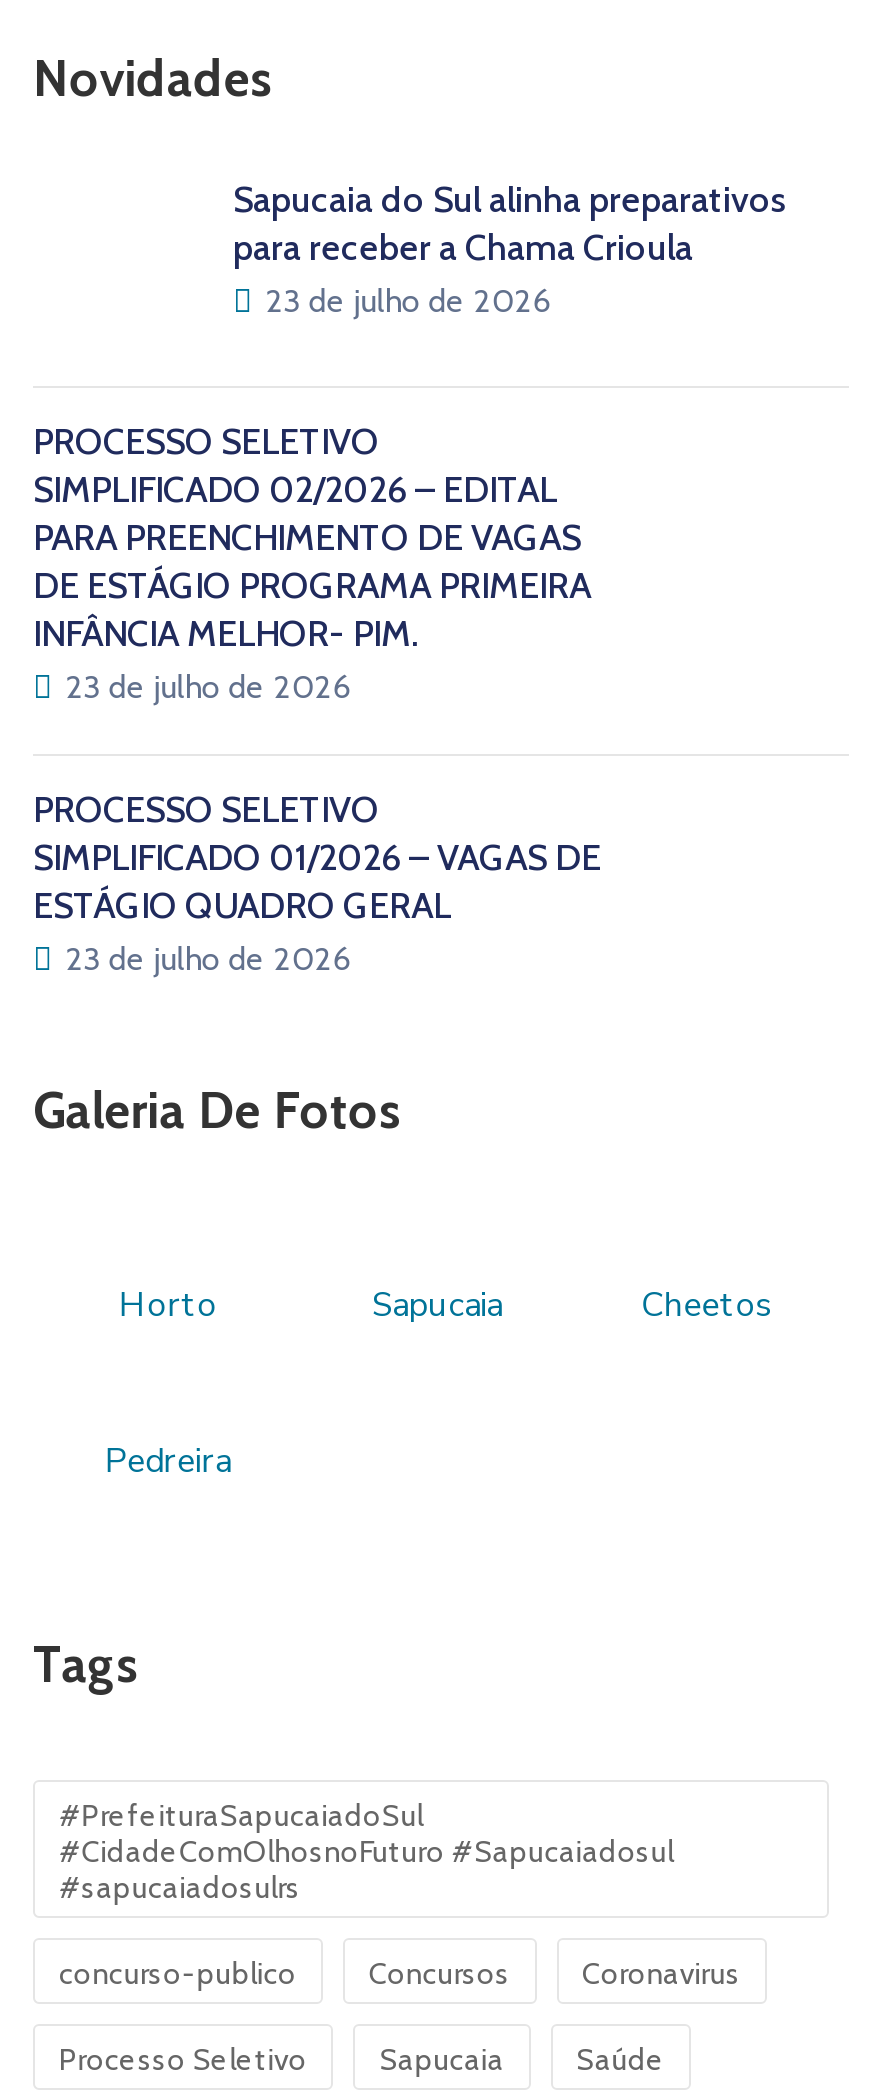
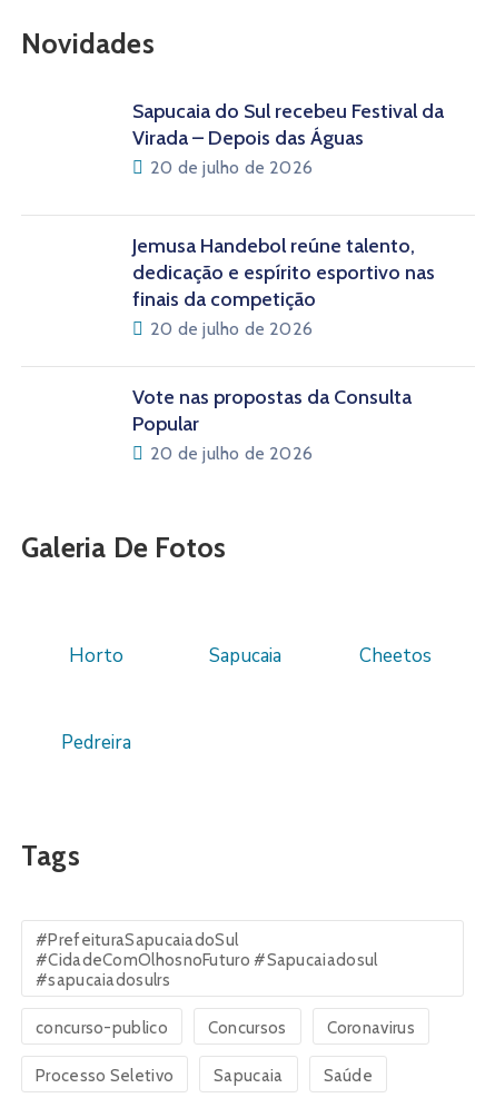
[233,178,787,320] Sapucaia do Sul alinha preparativos | para receber a Chama Crioula | 23 de julho de 2026 -> [132,99,444,178] Sapucaia do Sul recebeu Festival da | Virada – Depois das Águas | 20 de julho de 2026
[33,420,591,706] PROCESSO SELETIVO | SIMPLIFICADO 02/2026 – EDITAL | PARA PREENCHIMENTO DE VAGAS | DE ESTÁGIO PROGRAMA PRIMEIRA | INFÂNCIA MELHOR- PIM. | 23 de julho de 2026 -> [132,234,435,339] Jemusa Handebol reúne talento, | dedicação e espírito esportivo nas | finais da competição | 20 de julho de 2026
[33,788,601,978] PROCESSO SELETIVO | SIMPLIFICADO 01/2026 – VAGAS DE | ESTÁGIO QUADRO GERAL | 23 de julho de 2026 -> [132,385,412,464] Vote nas propostas da Consulta | Popular | 20 de julho de 2026

